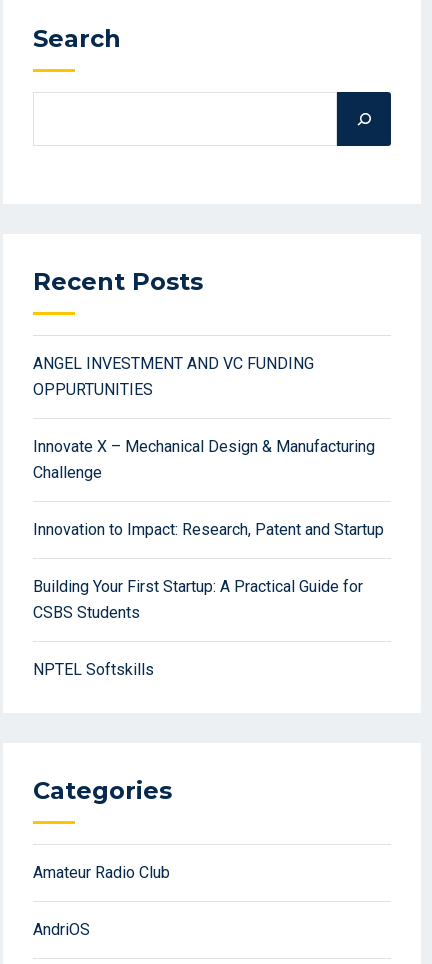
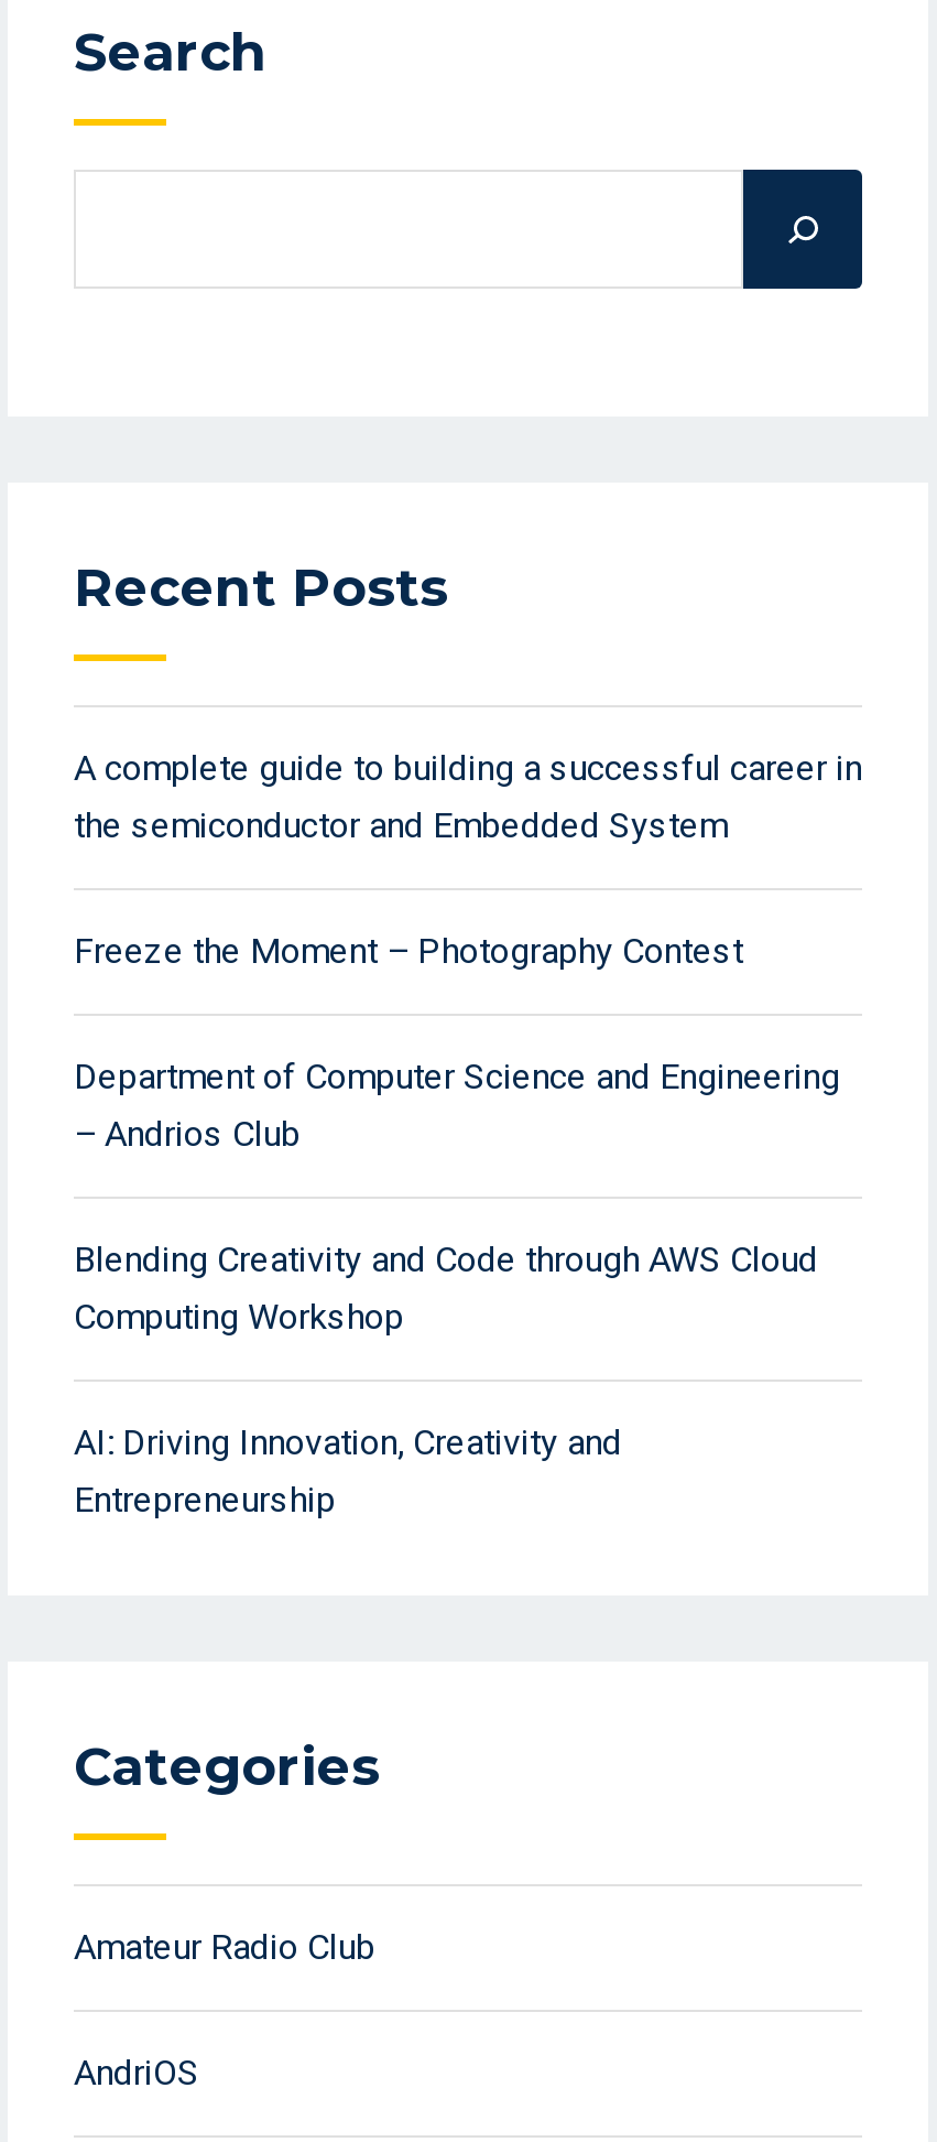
[33,354,314,399] ANGEL INVESTMENT AND VC FUNDING | OPPURTUNITIES -> [74,747,862,846] A complete guide to building a successful career in | the semiconductor and Embedded System
[33,437,375,482] Innovate X – Mechanical Design & Manufacturing | Challenge -> [74,930,743,972] Freeze the Moment – Photography Contest
[33,520,384,539] Innovation to Impact: Research, Patent and Startup -> [74,1056,840,1155] Department of Computer Science and Engineering | – Andrios Club
[33,577,363,622] Building Your First Startup: A Practical Guide for | CSBS Students -> [74,1238,818,1338] Blending Creativity and Code through AWS Cloud | Computing Workshop
[33,660,154,679] NPTEL Softskills -> [74,1421,622,1521] AI: Driving Innovation, Creativity and | Entrepreneurship

